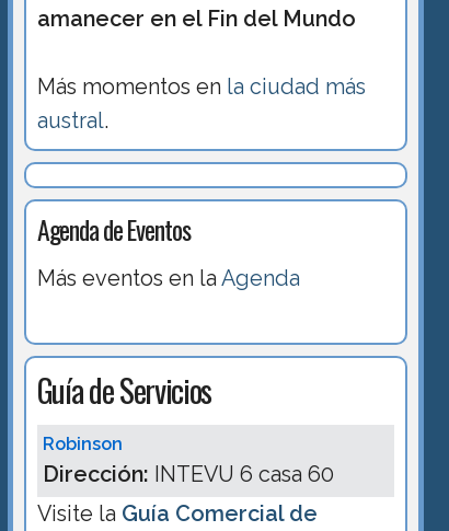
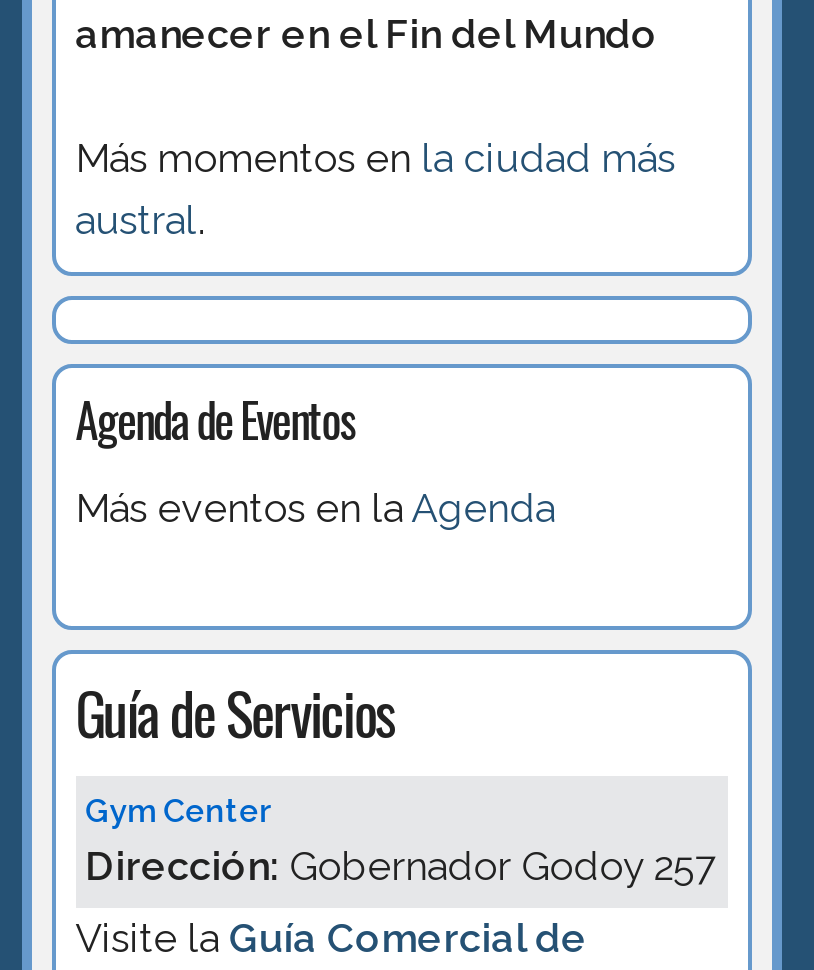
[42,433,334,487] Robinson | Dirección: INTEVU 6 casa 60 -> [85,791,717,889] Gym Center | Dirección: Gobernador Godoy 257

